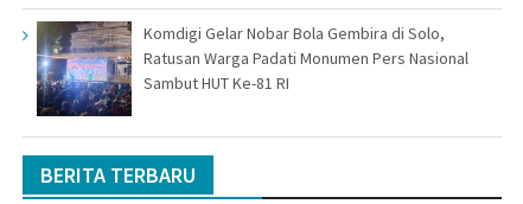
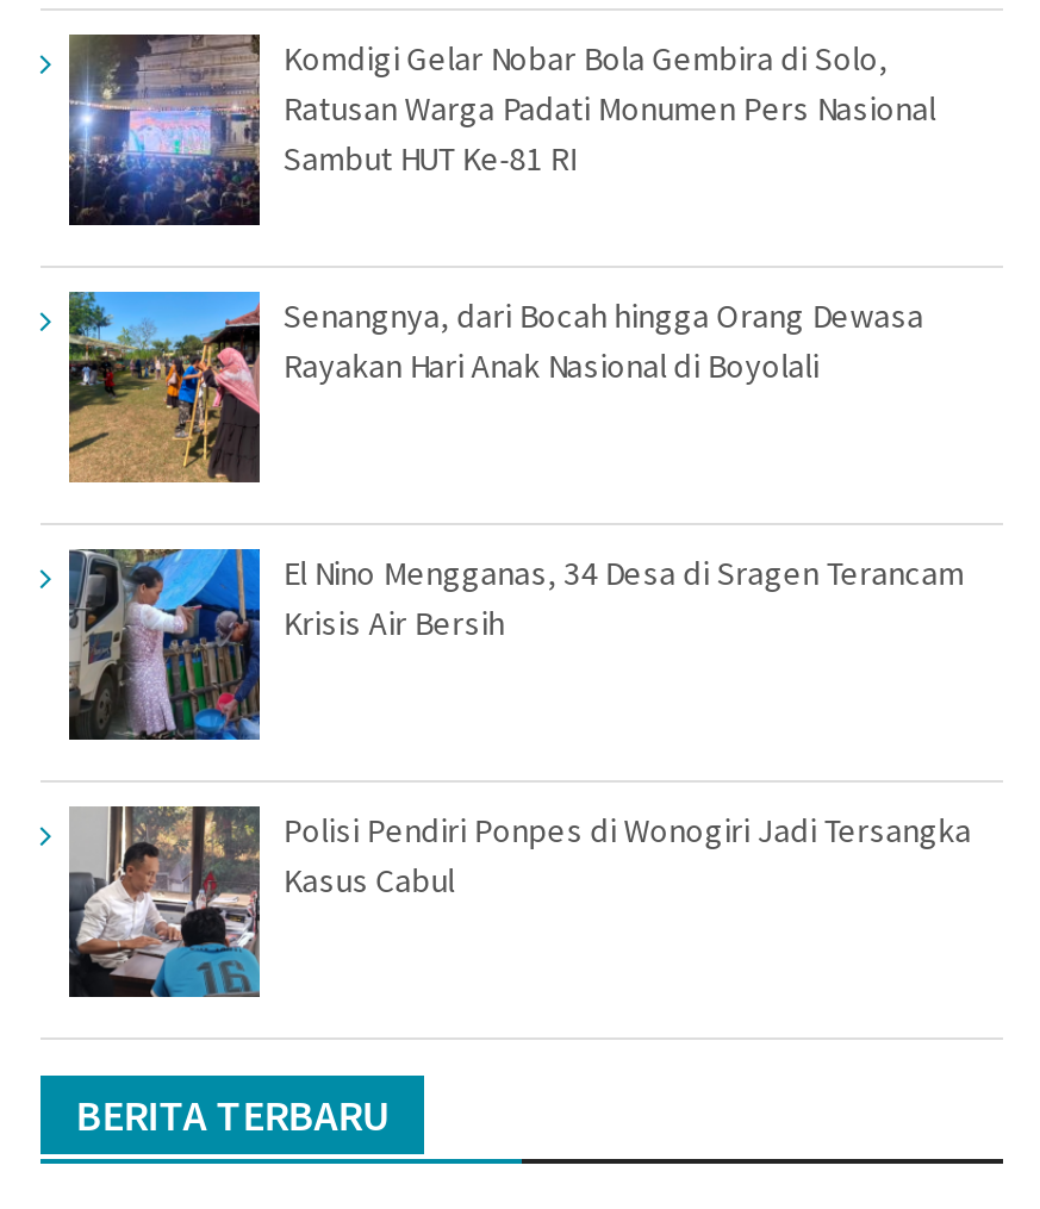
none -> [38,547,964,742] [image] | El Nino Mengganas, 34 Desa di Sragen Terancam | Krisis Air Bersih
none -> [41,289,924,485] [image] | Senangnya, dari Bocah hingga Orang Dewasa | Rayakan Hari Anak Nasional di Boyolali
none -> [67,804,971,999] [image] | Polisi Pendiri Ponpes di Wonogiri Jadi Tersangka | Kasus Cabul

